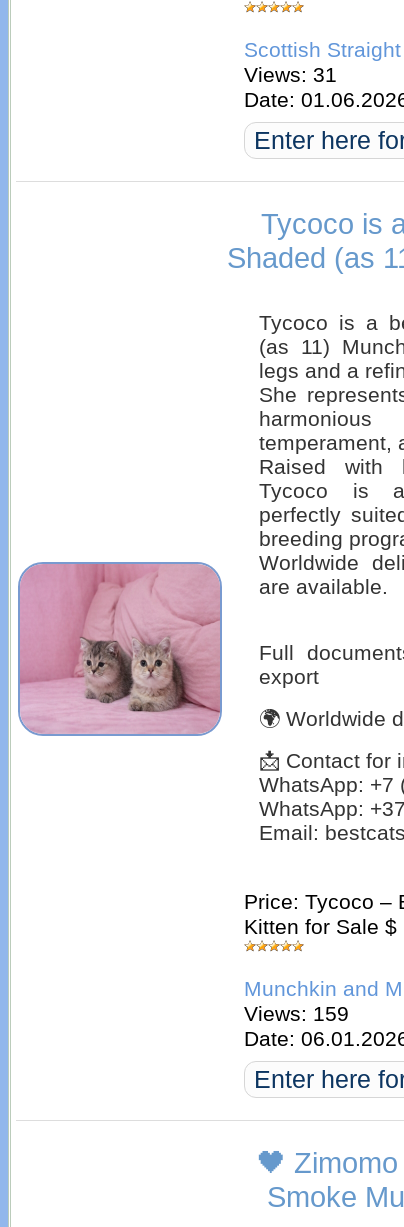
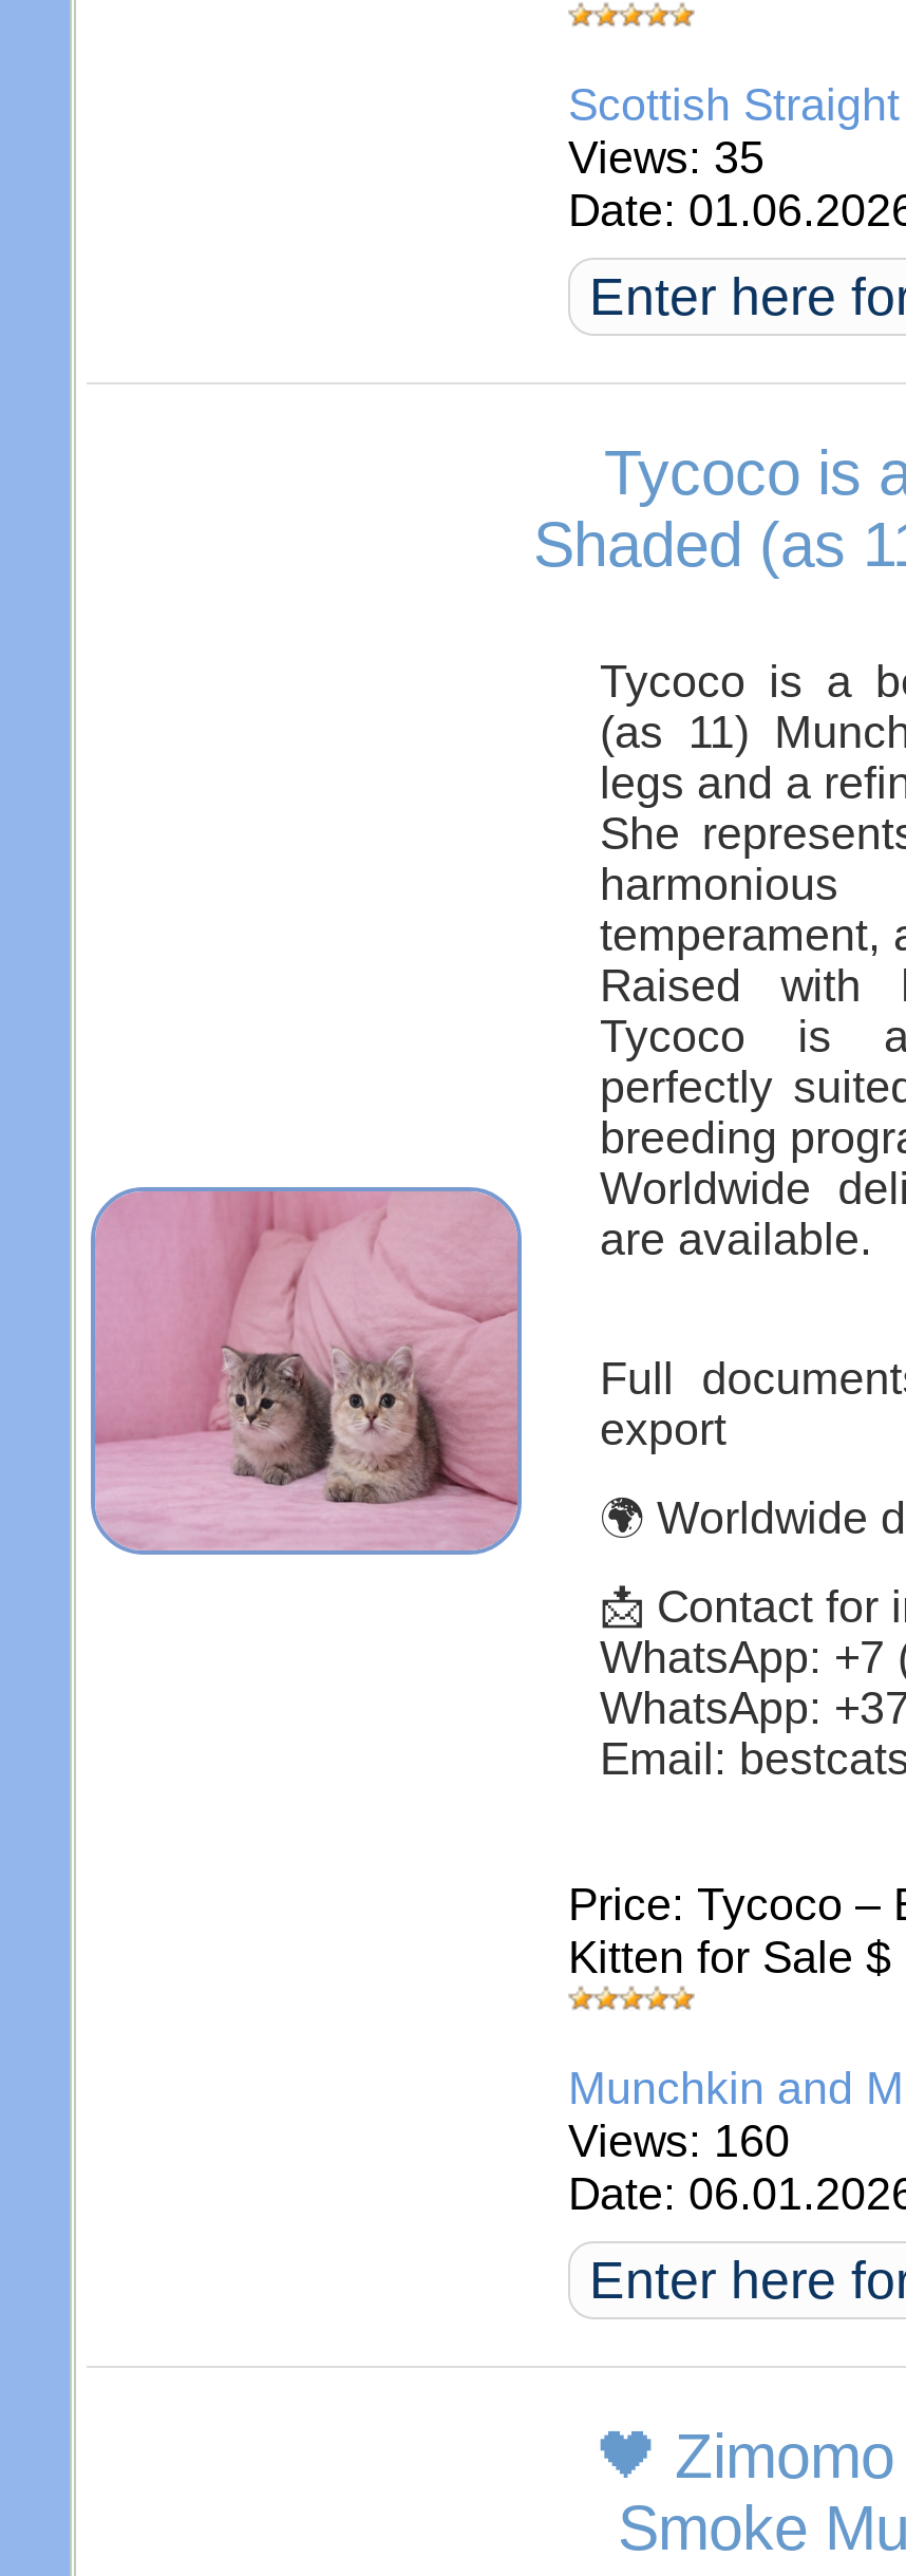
[244,63,337,87] Views: 31 -> [568,133,765,184] Views: 35
[244,1002,349,1026] Views: 159 -> [568,2117,790,2167] Views: 160

